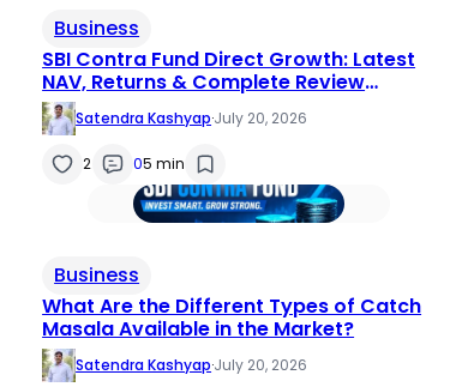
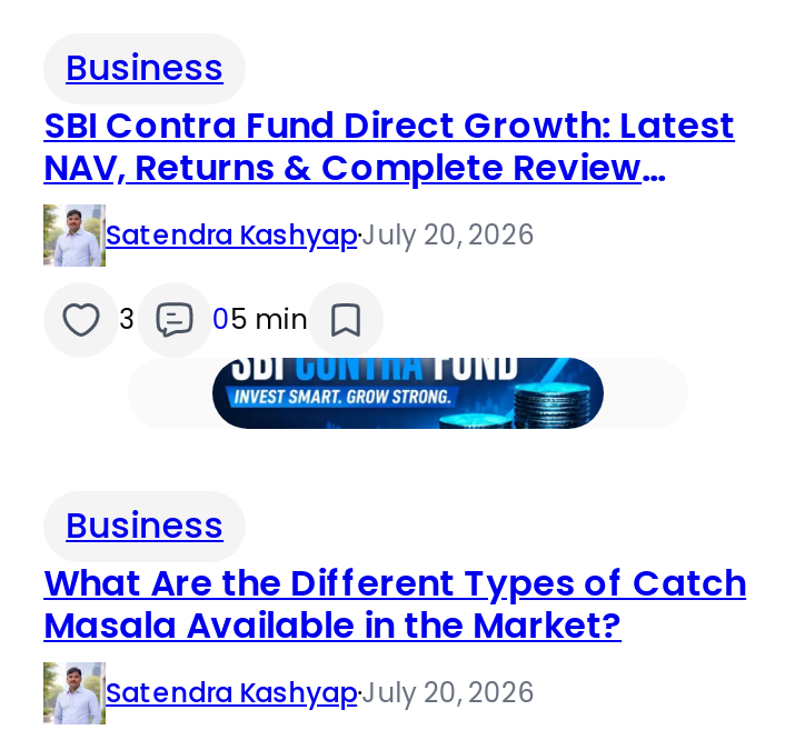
[83,153,91,173] 2 -> [119,301,135,338] 3

